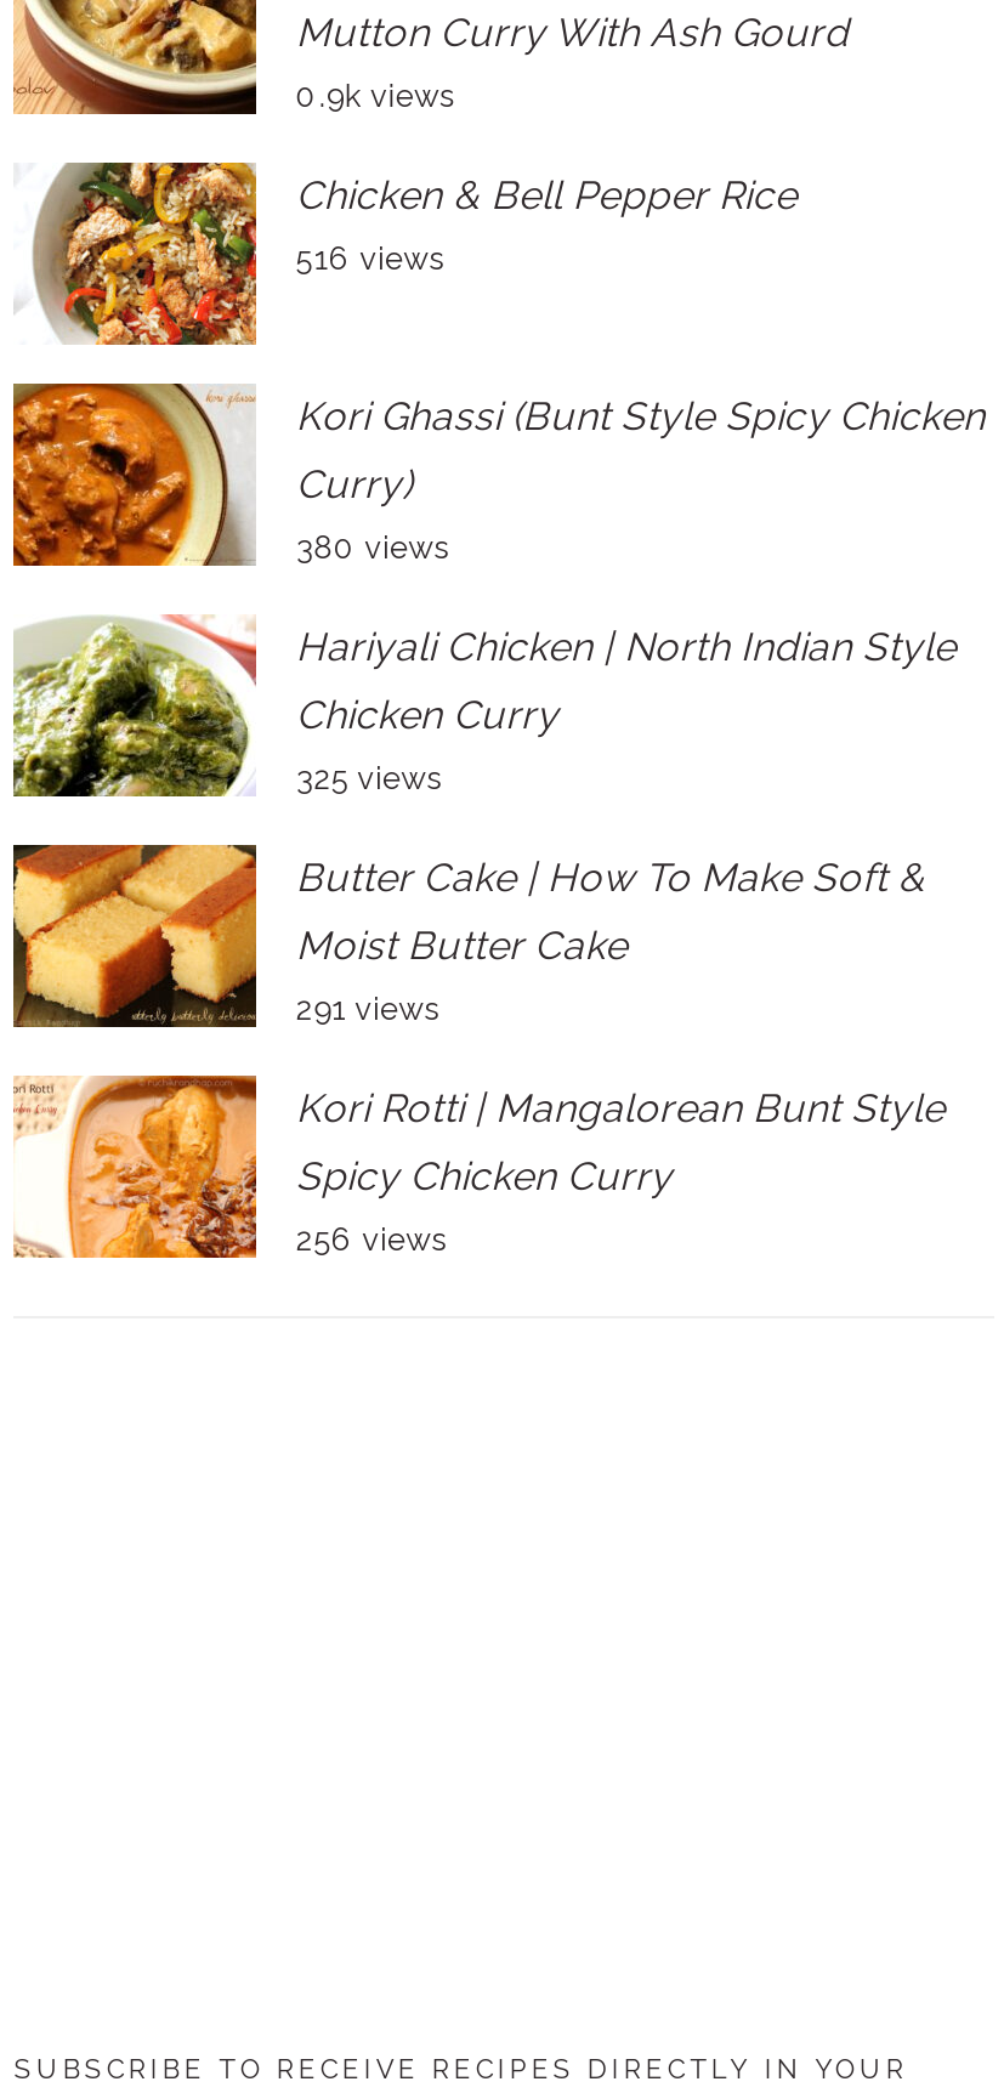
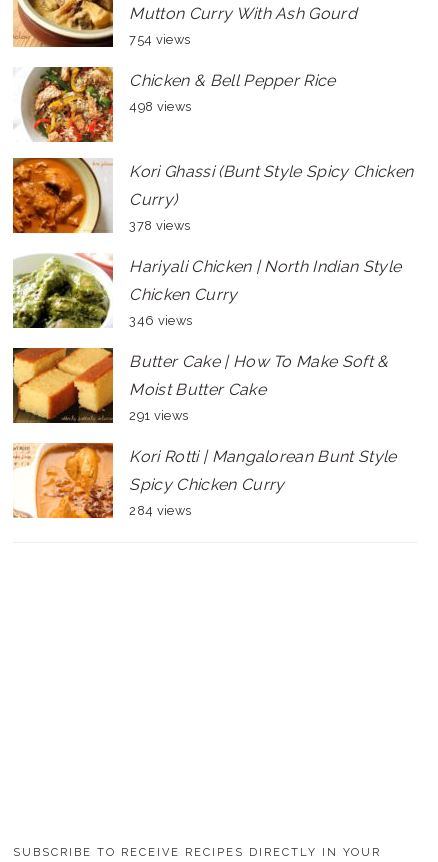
[296,79,454,115] 0.9k views -> [129,32,190,47] 754 views
[296,241,444,278] 516 views -> [129,99,191,114] 498 views
[296,530,449,567] 380 views -> [129,218,190,233] 378 views
[296,761,441,797] 325 views -> [129,313,192,328] 346 views
[296,1222,446,1259] 256 views -> [129,503,191,518] 284 views

